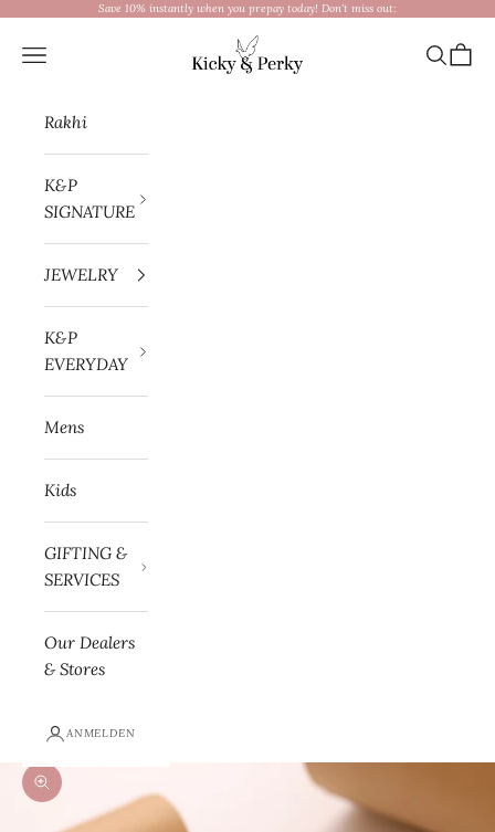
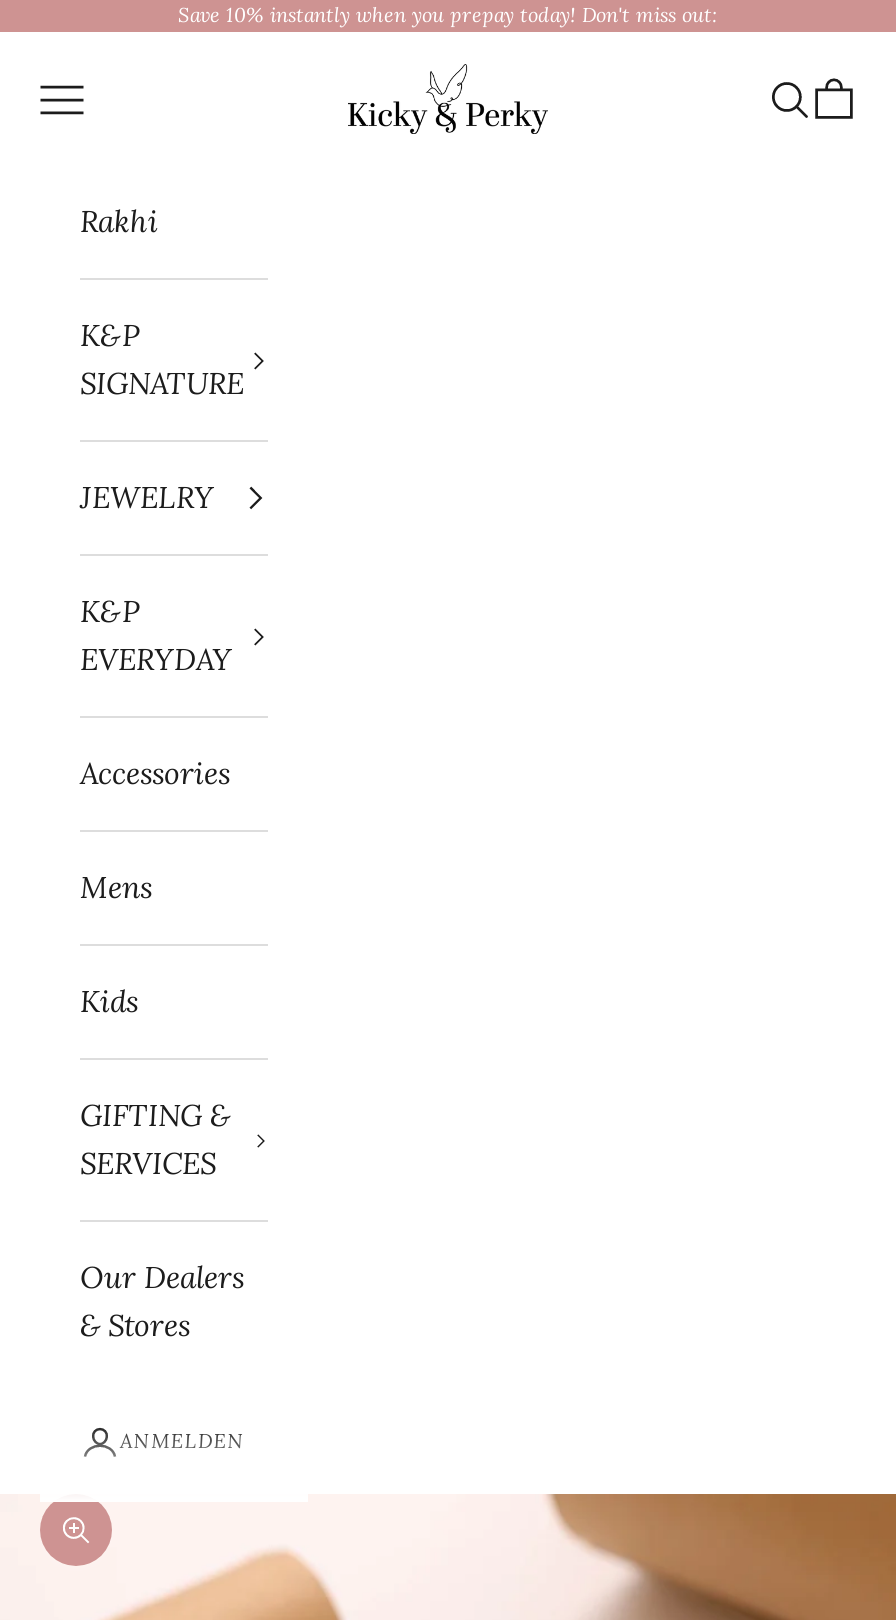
none -> [80,754,230,792] Accessories

